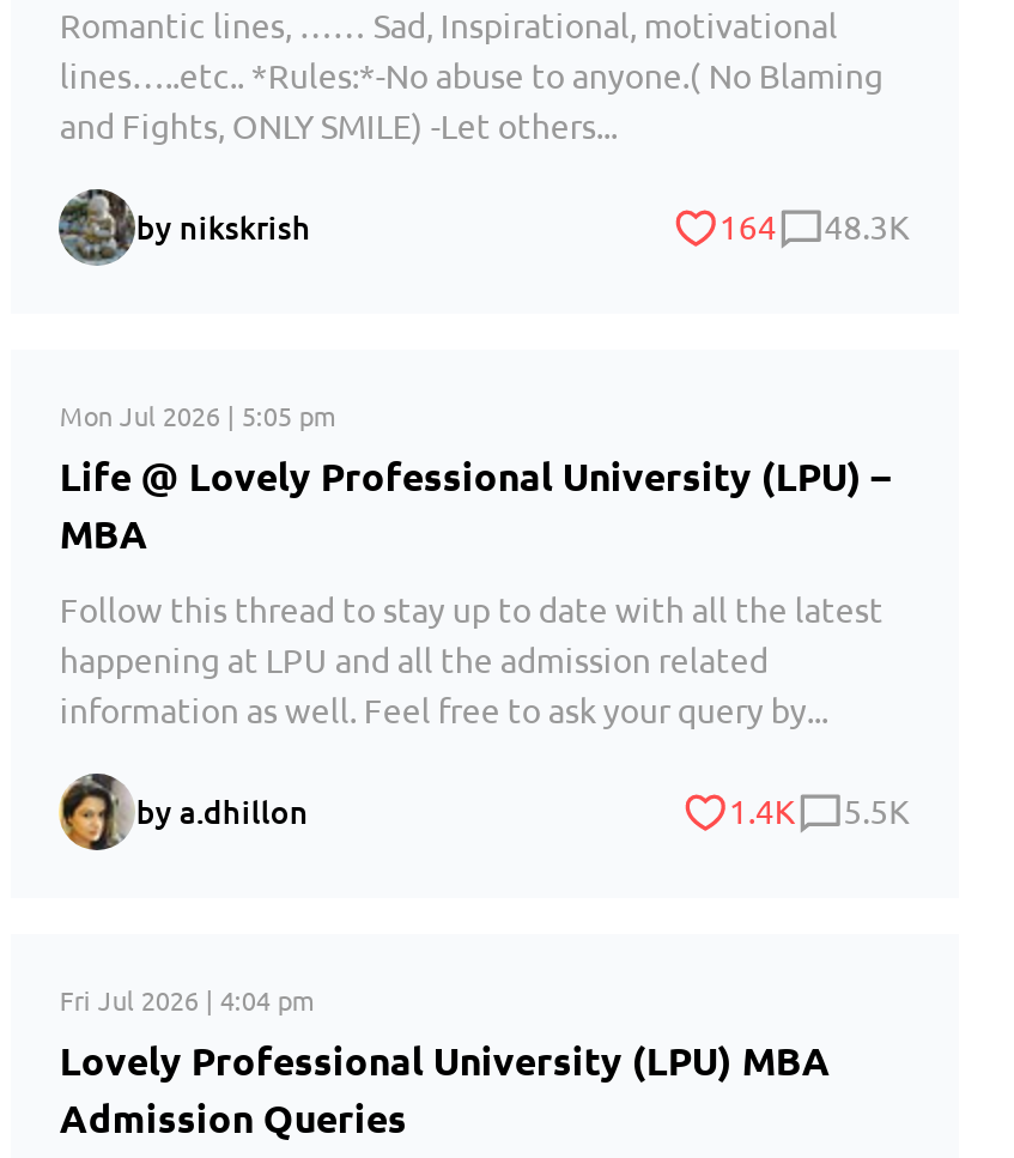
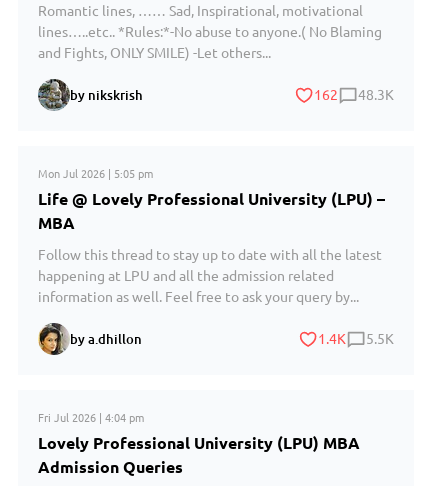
[719,207,910,245] 164 48.3K -> [314,86,394,102] 162 48.3K

